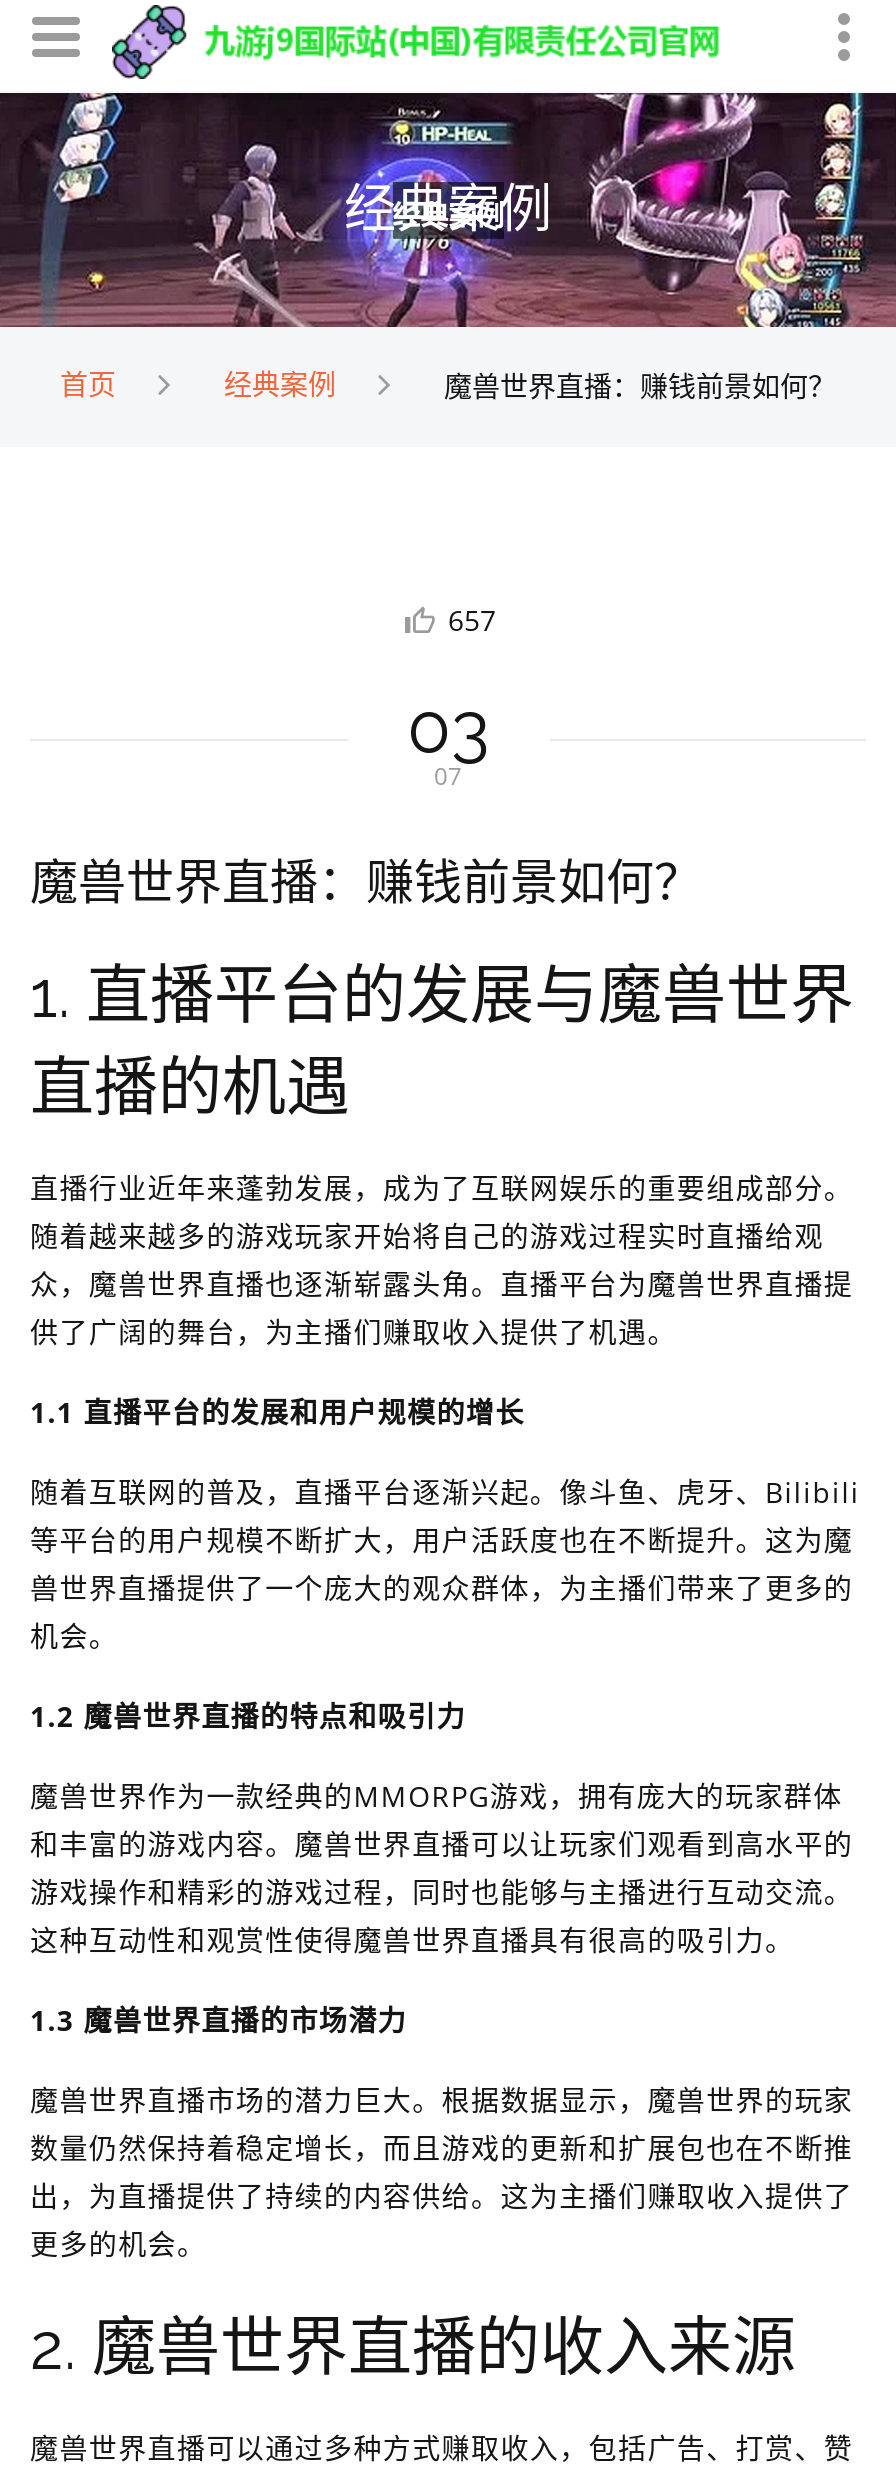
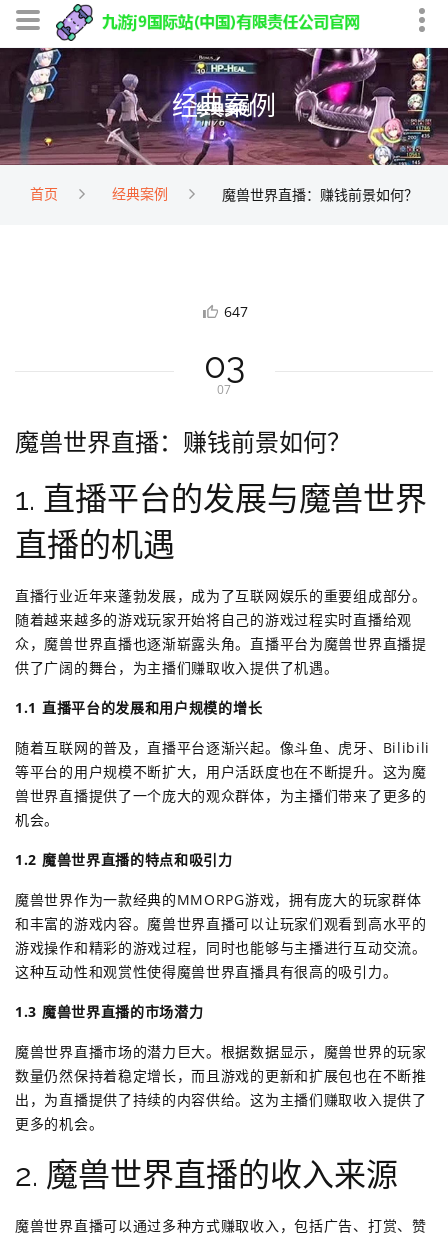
[440,601,496,639] 657 -> [220,302,248,321] 647

